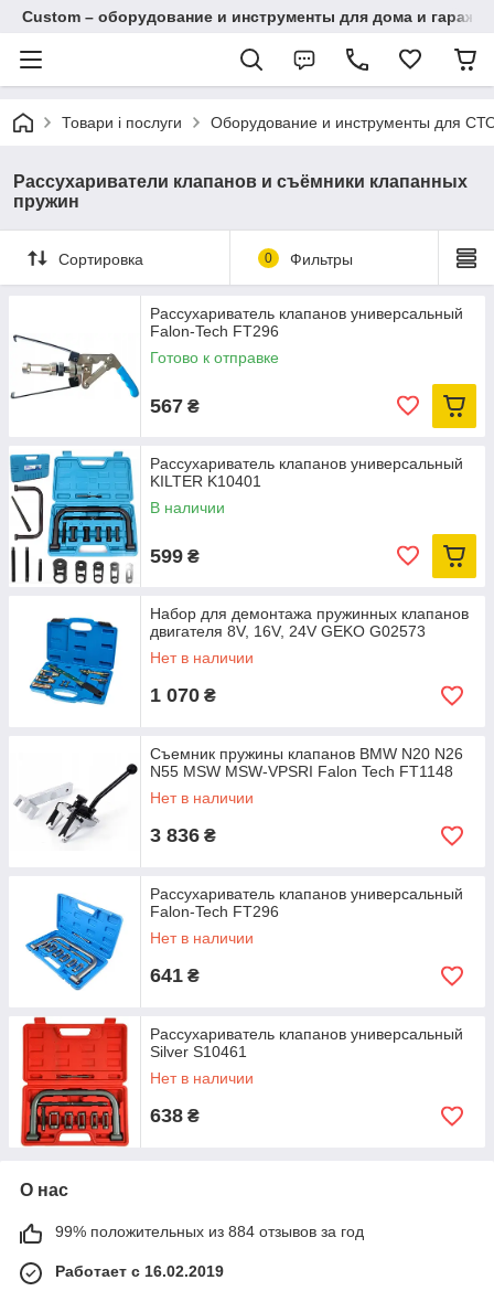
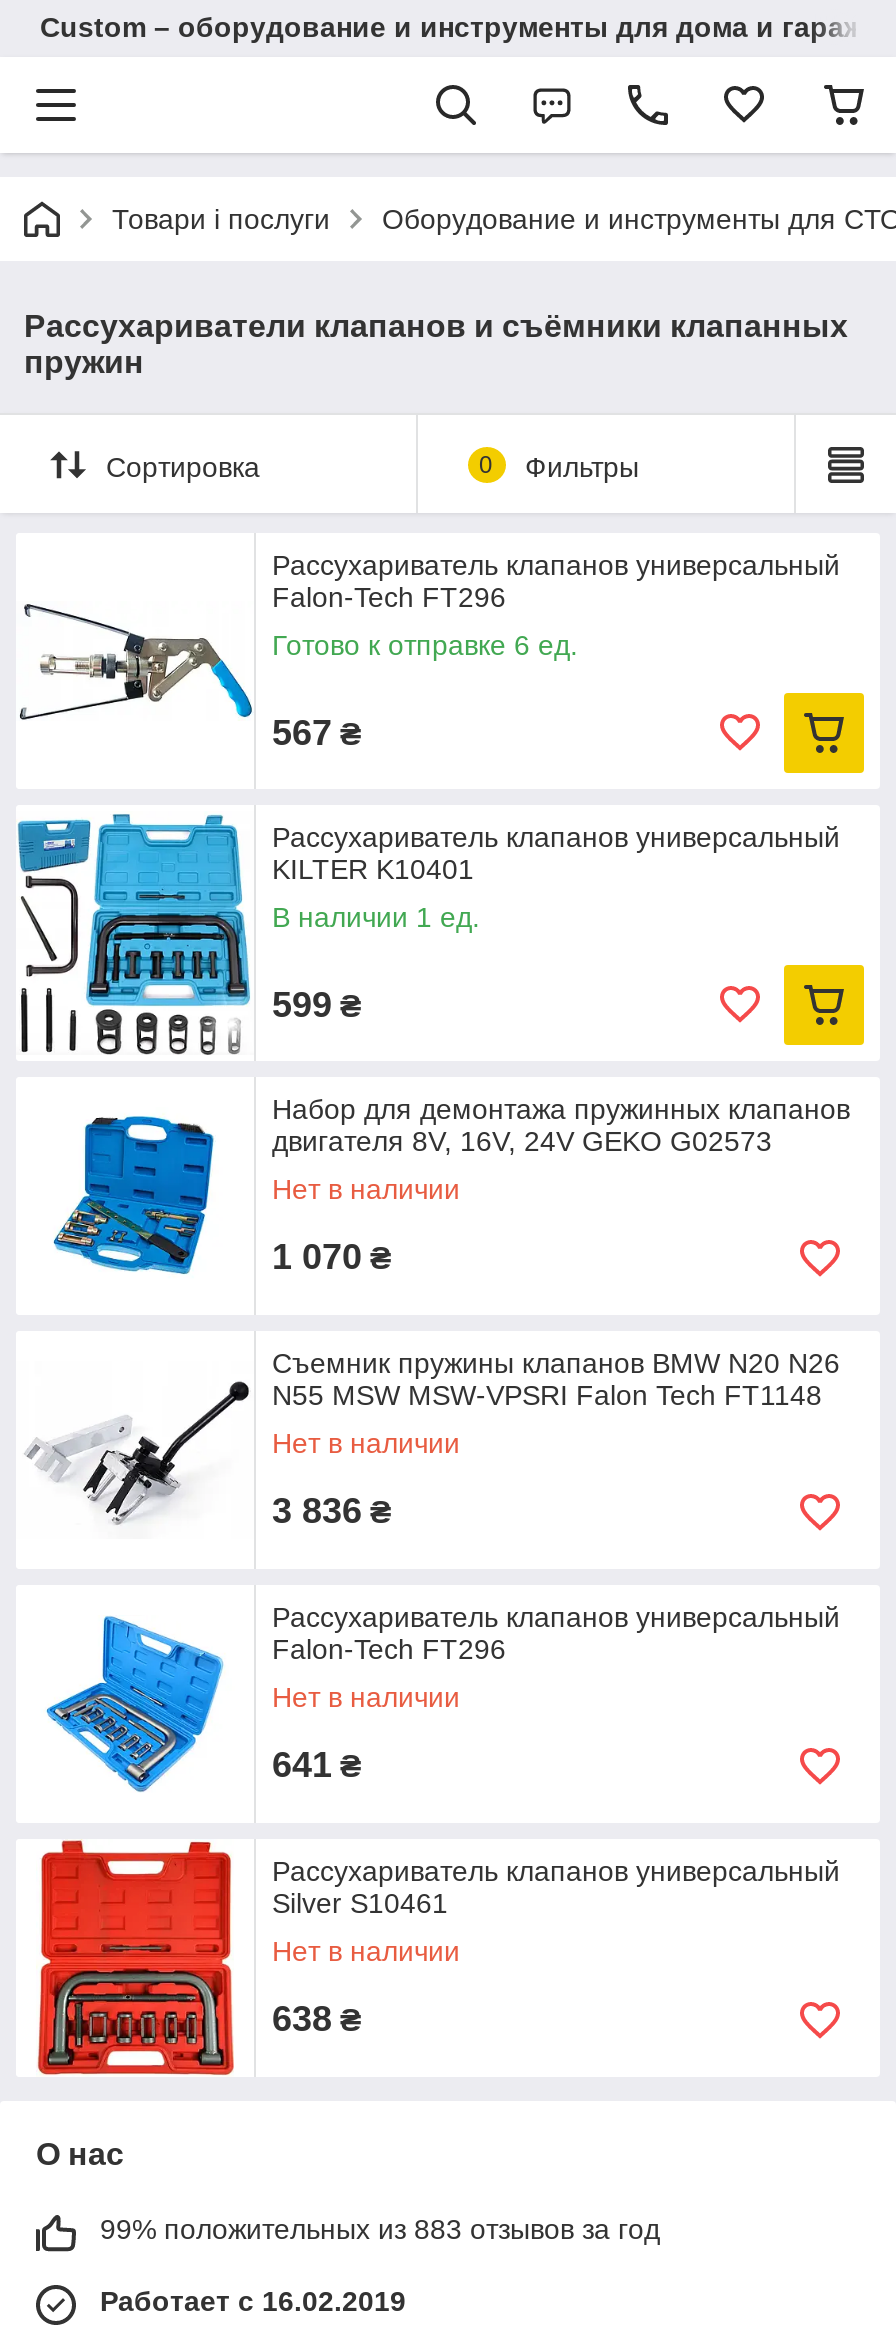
[150,349,279,366] Готово к отправке -> [272,629,578,661] Готово к отправке 6 ед.
[150,499,225,516] В наличии -> [272,901,480,933] В наличии 1 ед.
[55,1223,364,1240] 99% положительных из 884 отзывов за год -> [100,2213,660,2245] 99% положительных из 883 отзывов за год

